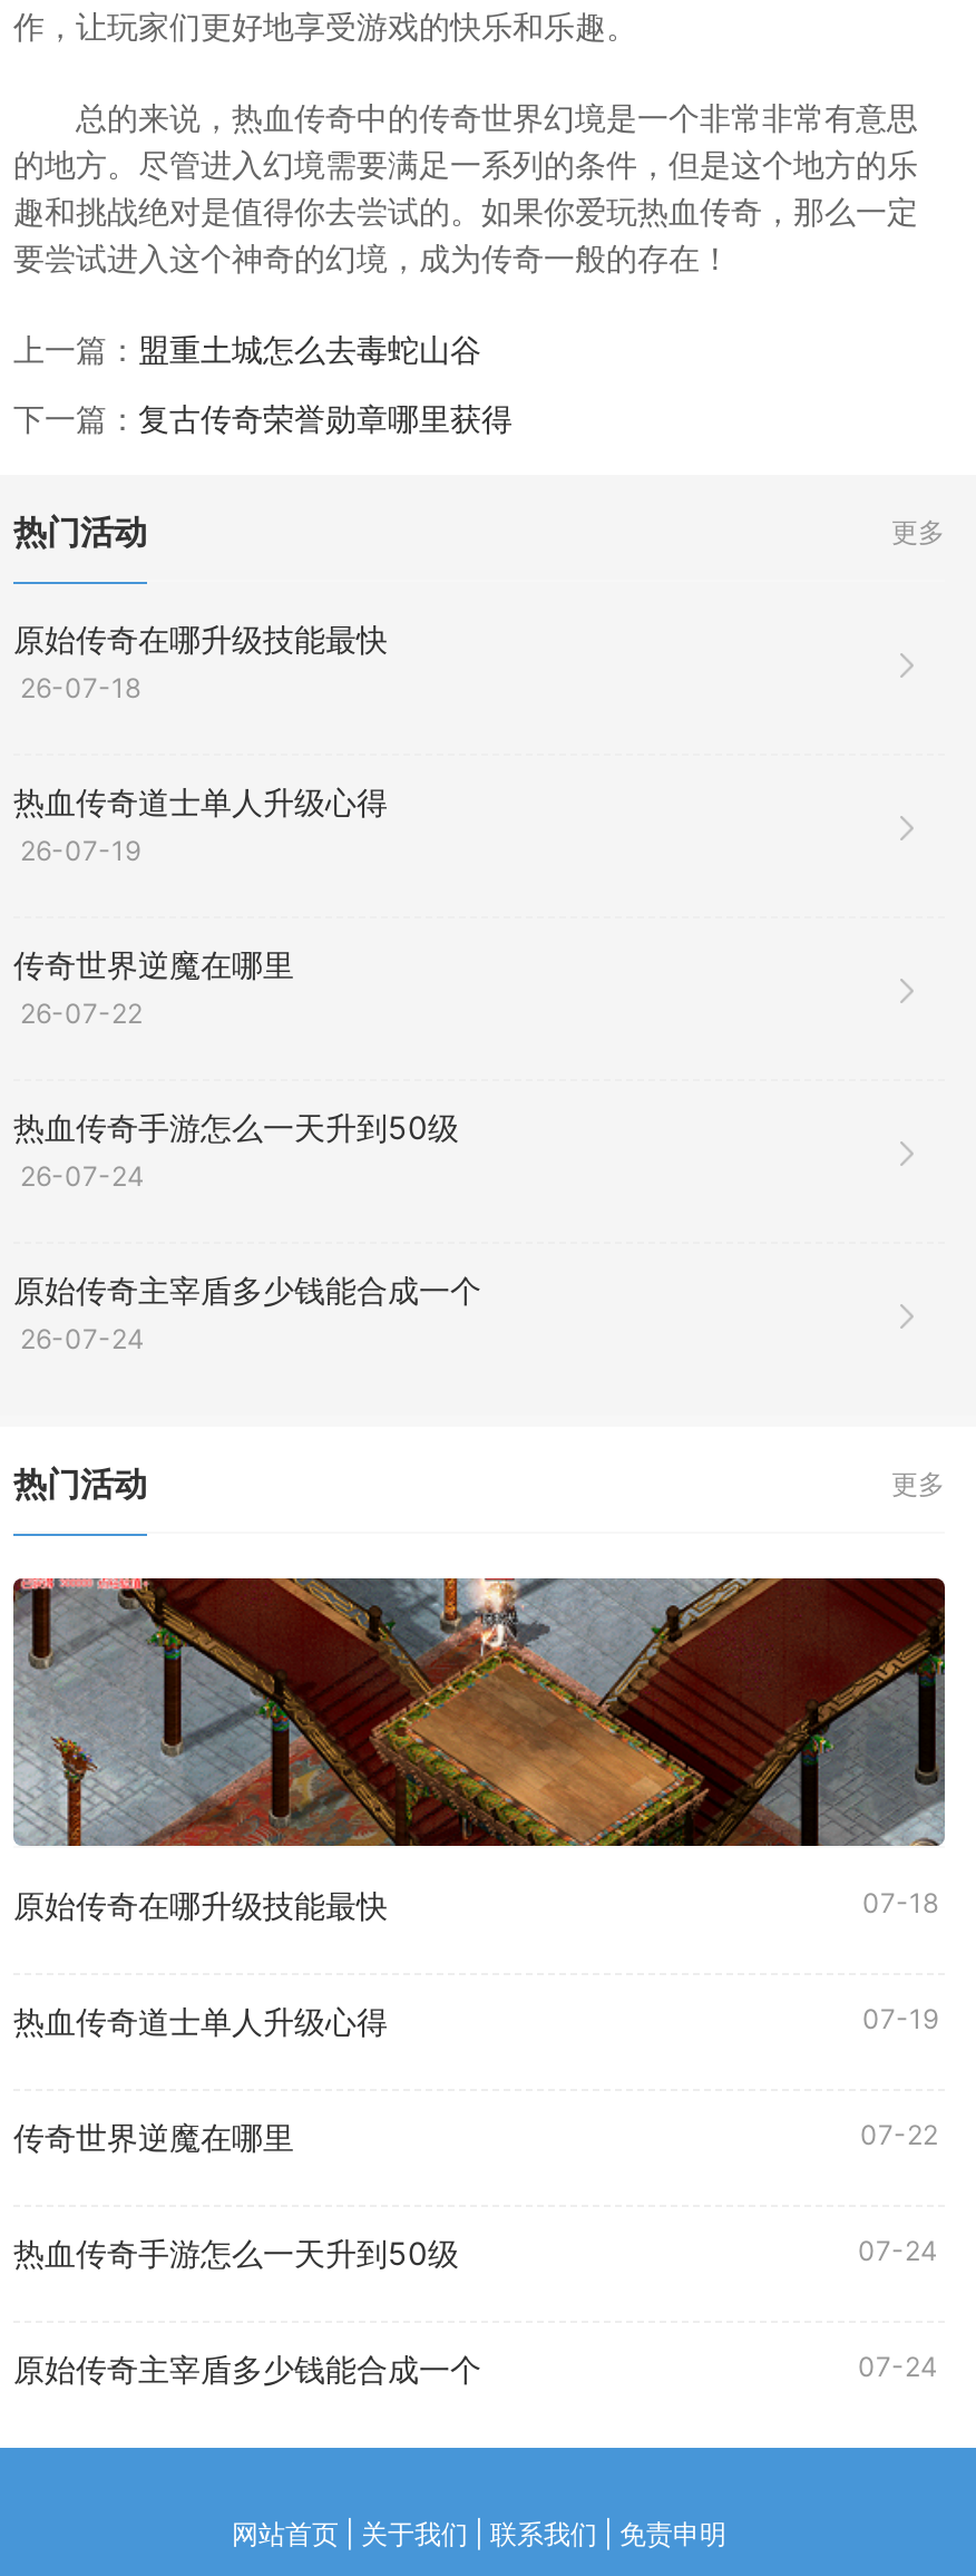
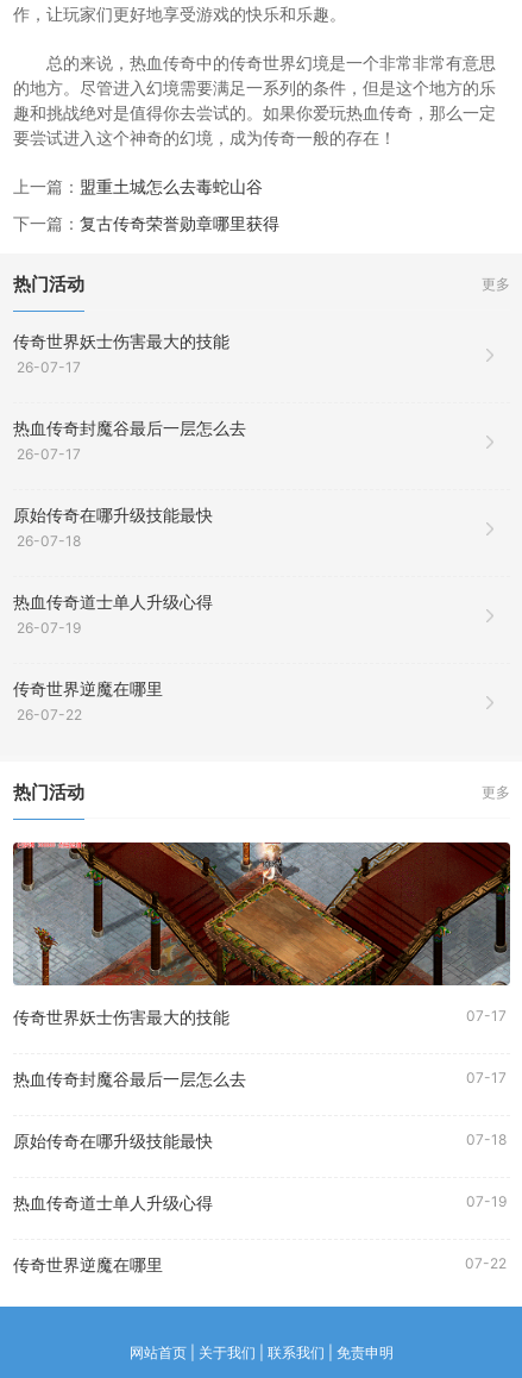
none -> [13,330,246,463] 传奇世界妖士伤害最大的技能 | 26-07-17 | 热血传奇封魔谷最后一层怎么去 | 26-07-17
moved [13,619,388,1029] -> [13,504,213,723]: 原始传奇在哪升级技能最快 | 26-07-18 | 热血传奇道士单人升级心得 | 26-07-19 | 传奇世界逆魔在哪里 | 26-07-22
[13,1107,481,1355] 热血传奇手游怎么一天升到50级 | 26-07-24 | 原始传奇主宰盾多少钱能合成一个 | 26-07-24 -> none
none -> [13,1006,507,1088] 传奇世界妖士伤害最大的技能 | 07-17 | 热血传奇封魔谷最后一层怎么去 | 07-17
moved [13,1885,938,2155] -> [13,1130,507,1274]: 原始传奇在哪升级技能最快 | 07-18 | 热血传奇道士单人升级心得 | 07-19 | 传奇世界逆魔在哪里 | 07-22
[13,2233,938,2387] 热血传奇手游怎么一天升到50级 | 07-24 | 原始传奇主宰盾多少钱能合成一个 | 07-24 -> none

